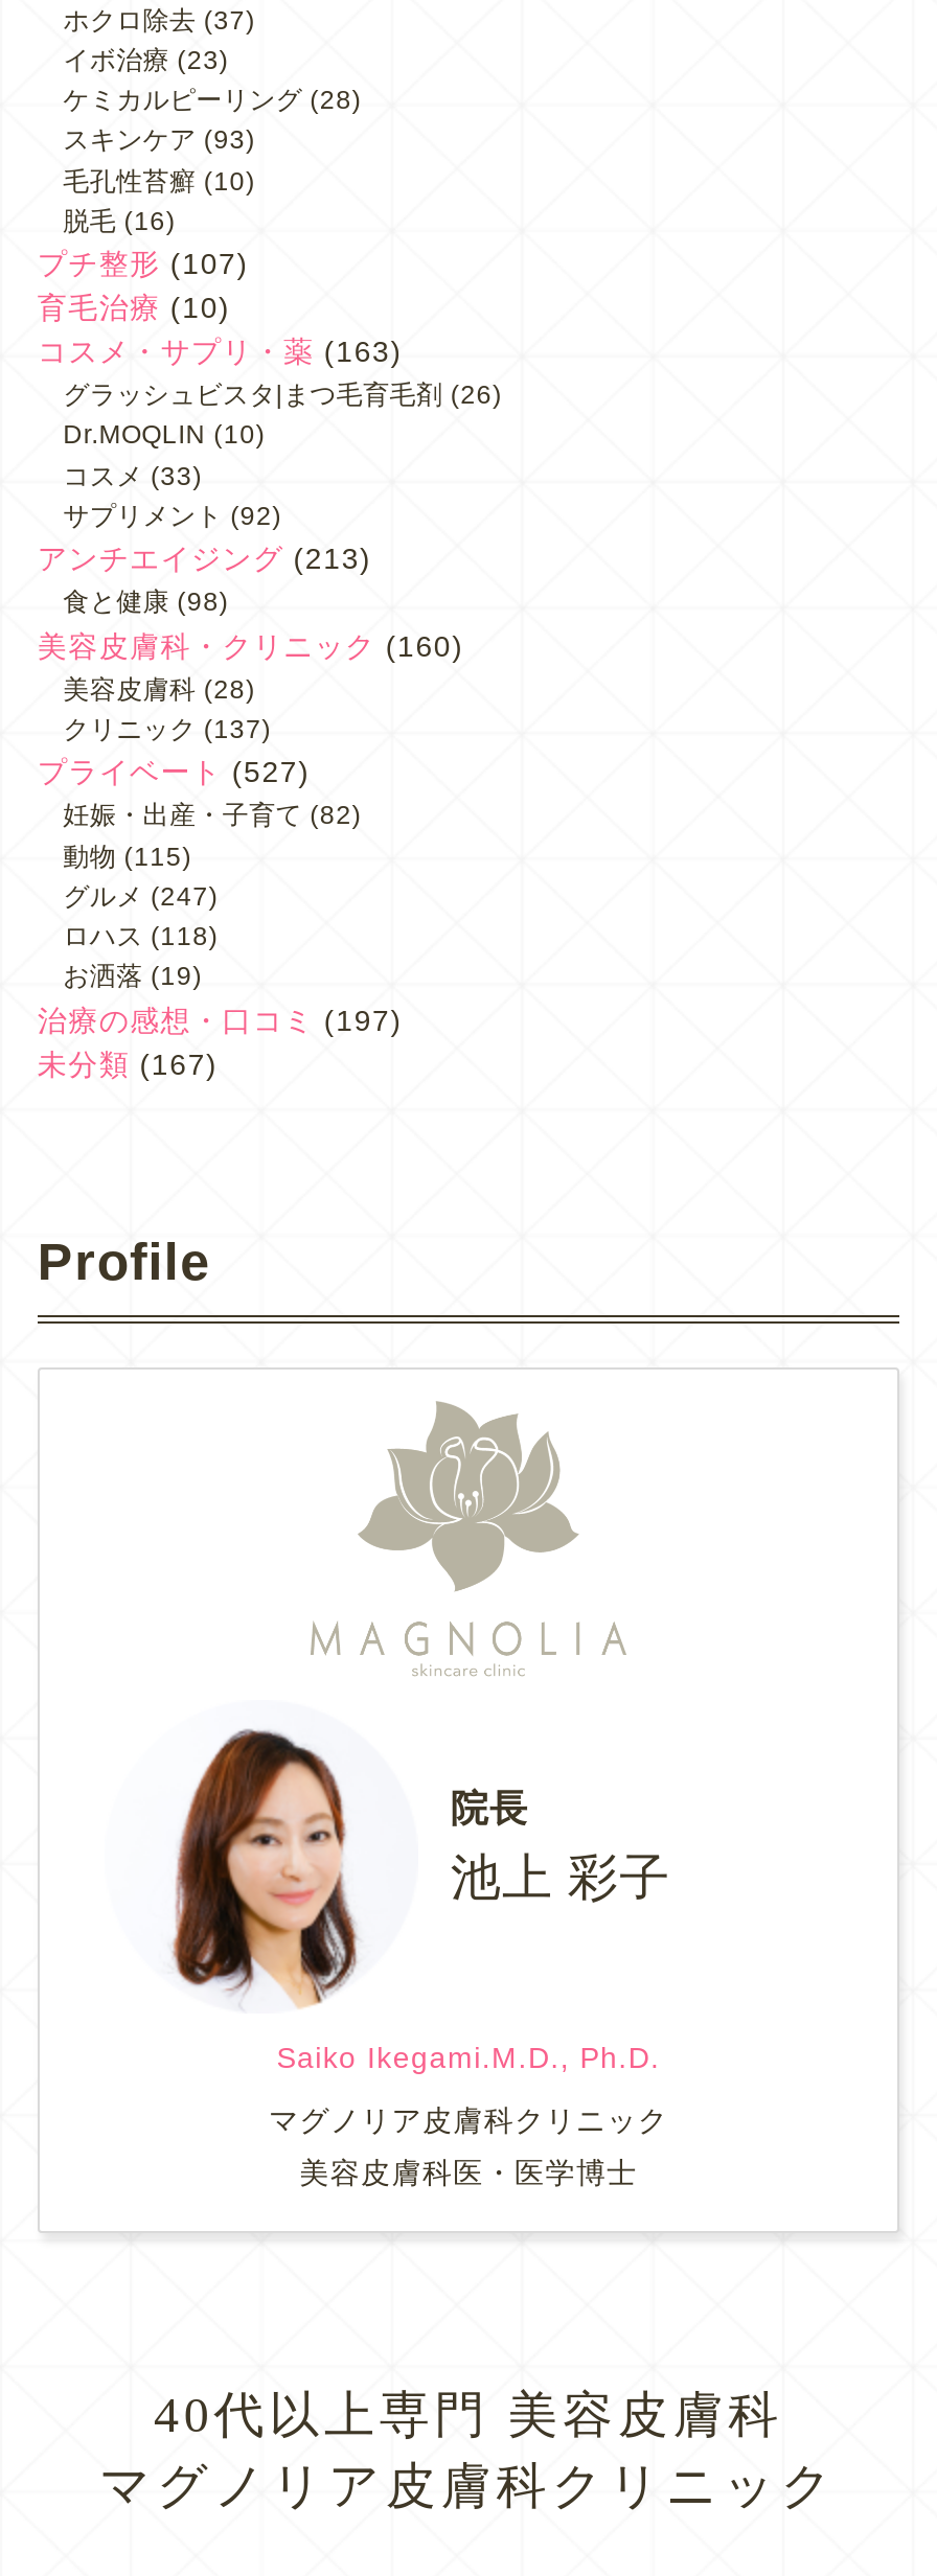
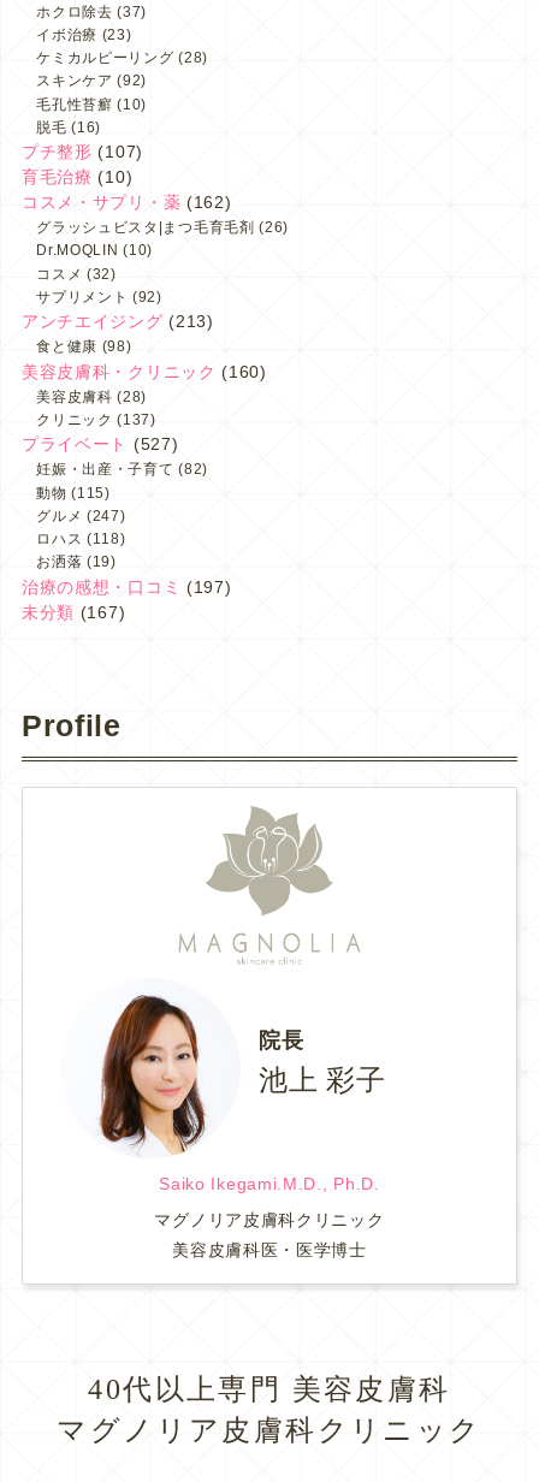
[63,126,256,156] スキンケア(93) -> [36,73,147,89] スキンケア(92)
[37,335,402,368] コスメ・サプリ・薬(163) -> [22,192,231,212] コスメ・サプリ・薬(162)
[63,461,202,491] コスメ(33) -> [36,265,116,282] コスメ(32)

